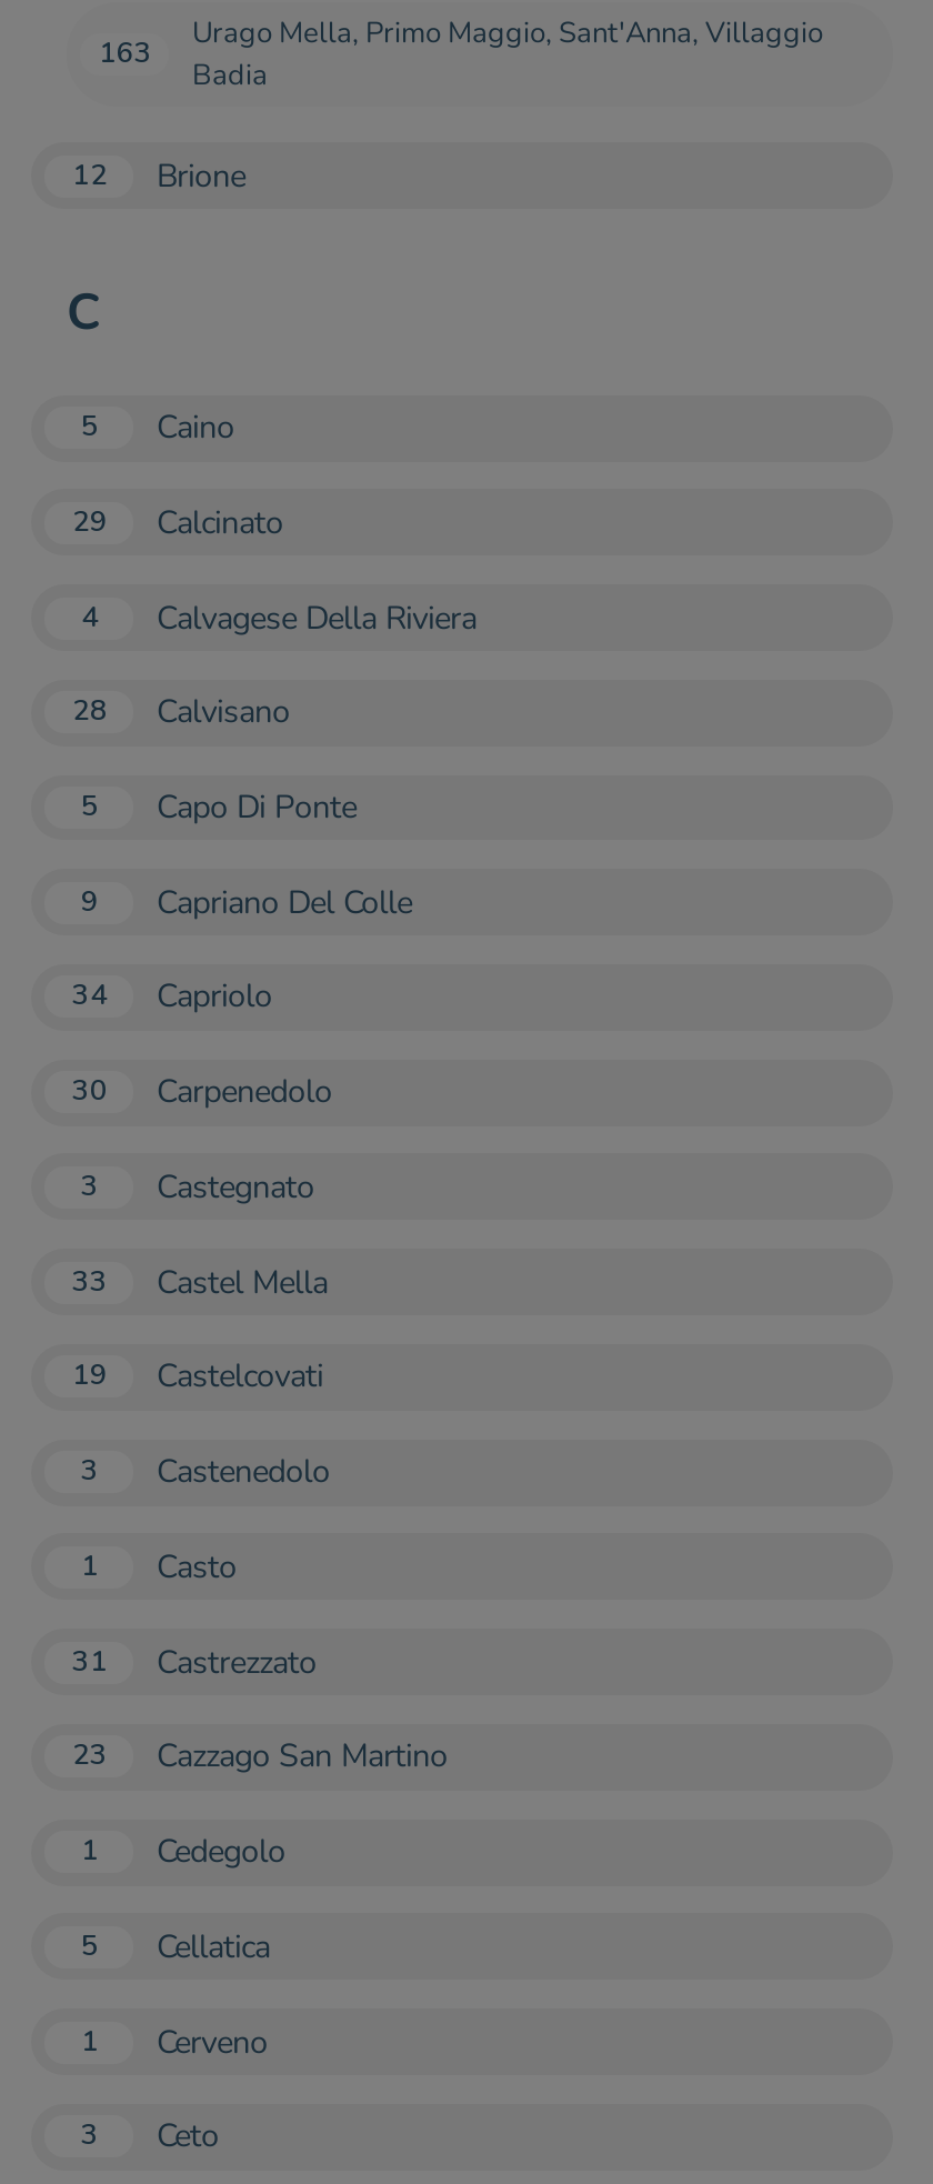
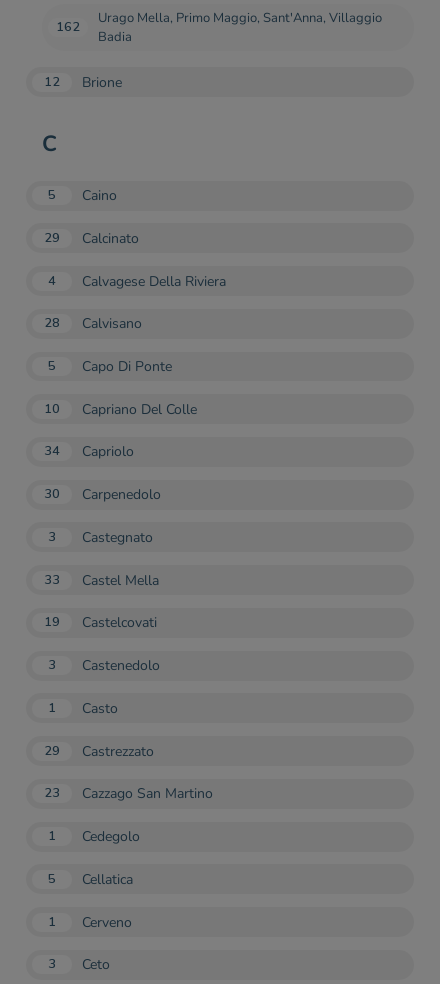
[99,34,152,74] 163 -> [56,18,80,36] 162
[81,879,412,924] 9 Capriano Del Colle -> [44,399,197,419] 10 Capriano Del Colle
[72,1639,317,1683] 31 Castrezzato -> [44,741,154,761] 29 Castrezzato

